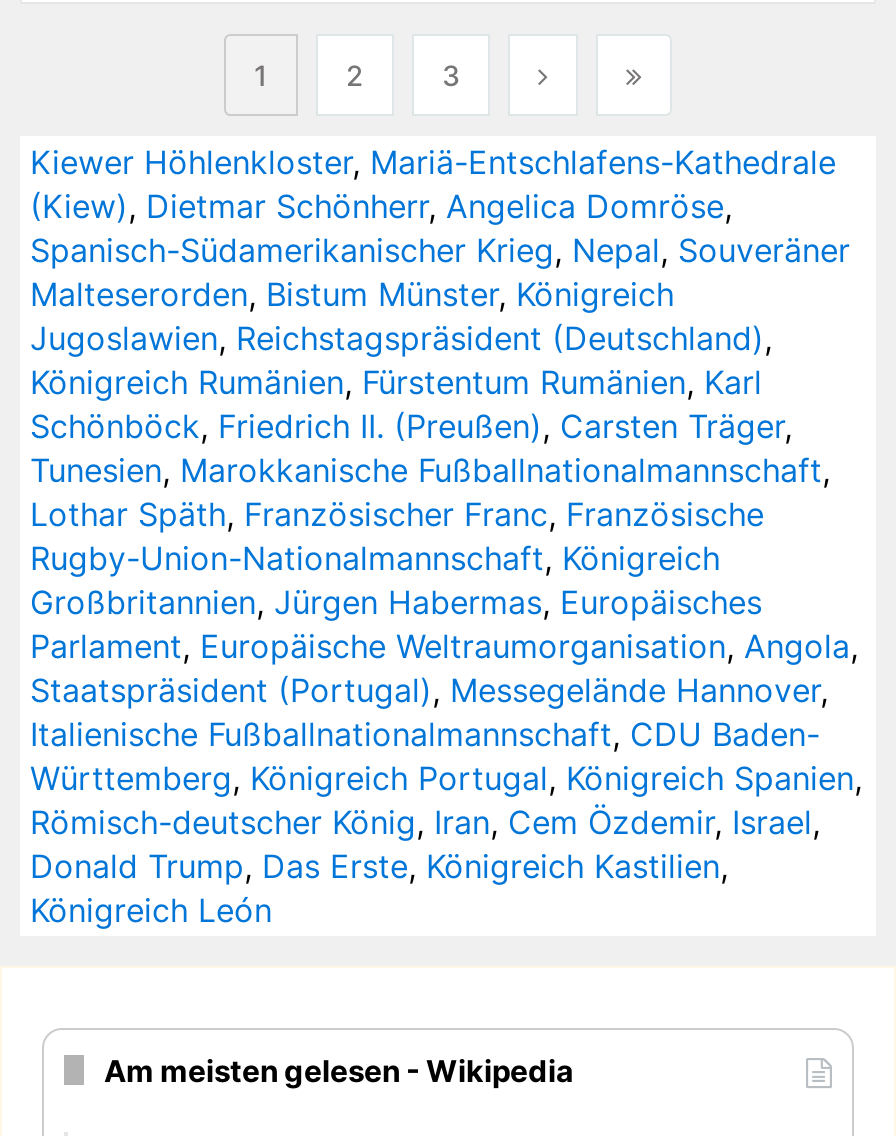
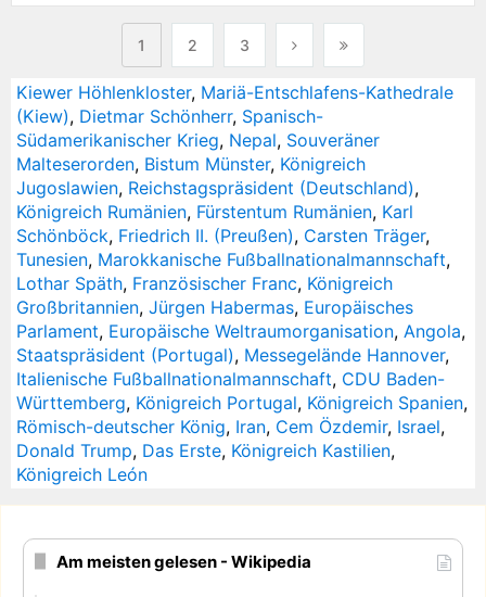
[30,186,850,270] (Kiew), Dietmar Schönherr, Angelica Domröse, | Spanisch-Südamerikanischer Krieg, Nepal, Souveräner -> [16,105,380,151] (Kiew), Dietmar Schönherr, Spanisch- | Südamerikanischer Krieg, Nepal, Souveräner
[30,494,764,578] Lothar Späth, Französischer Franc, Französische | Rugby-Union-Nationalmannschaft, Königreich -> [16,272,393,294] Lothar Späth, Französischer Franc, Königreich

